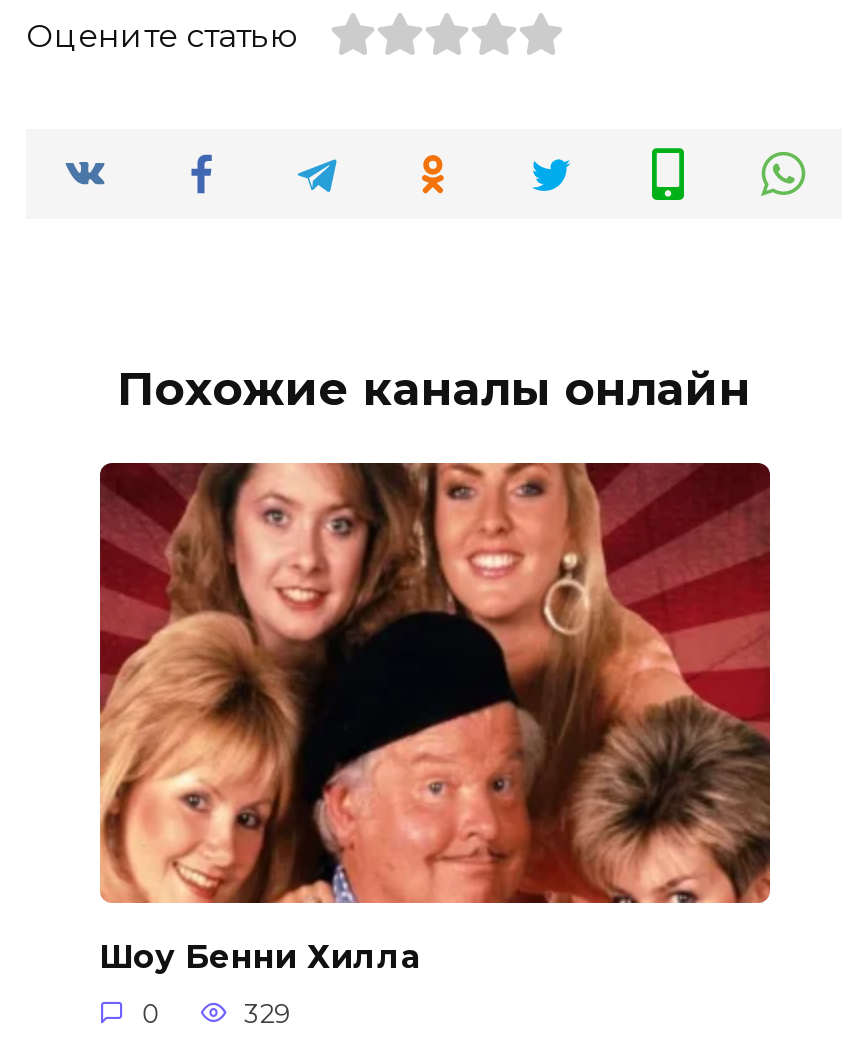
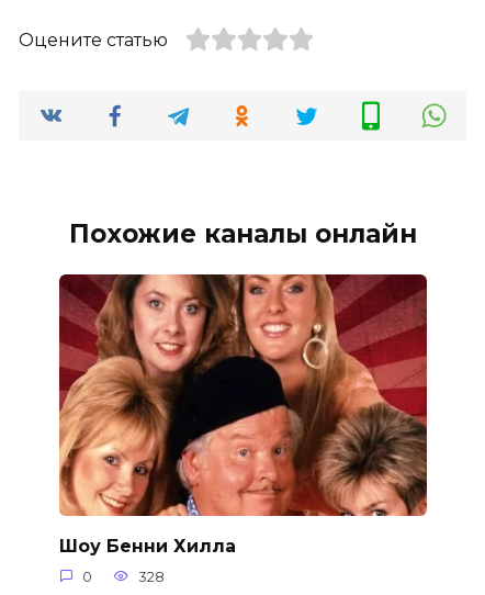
[244,999,290,1029] 329 -> [138,569,165,585] 328

